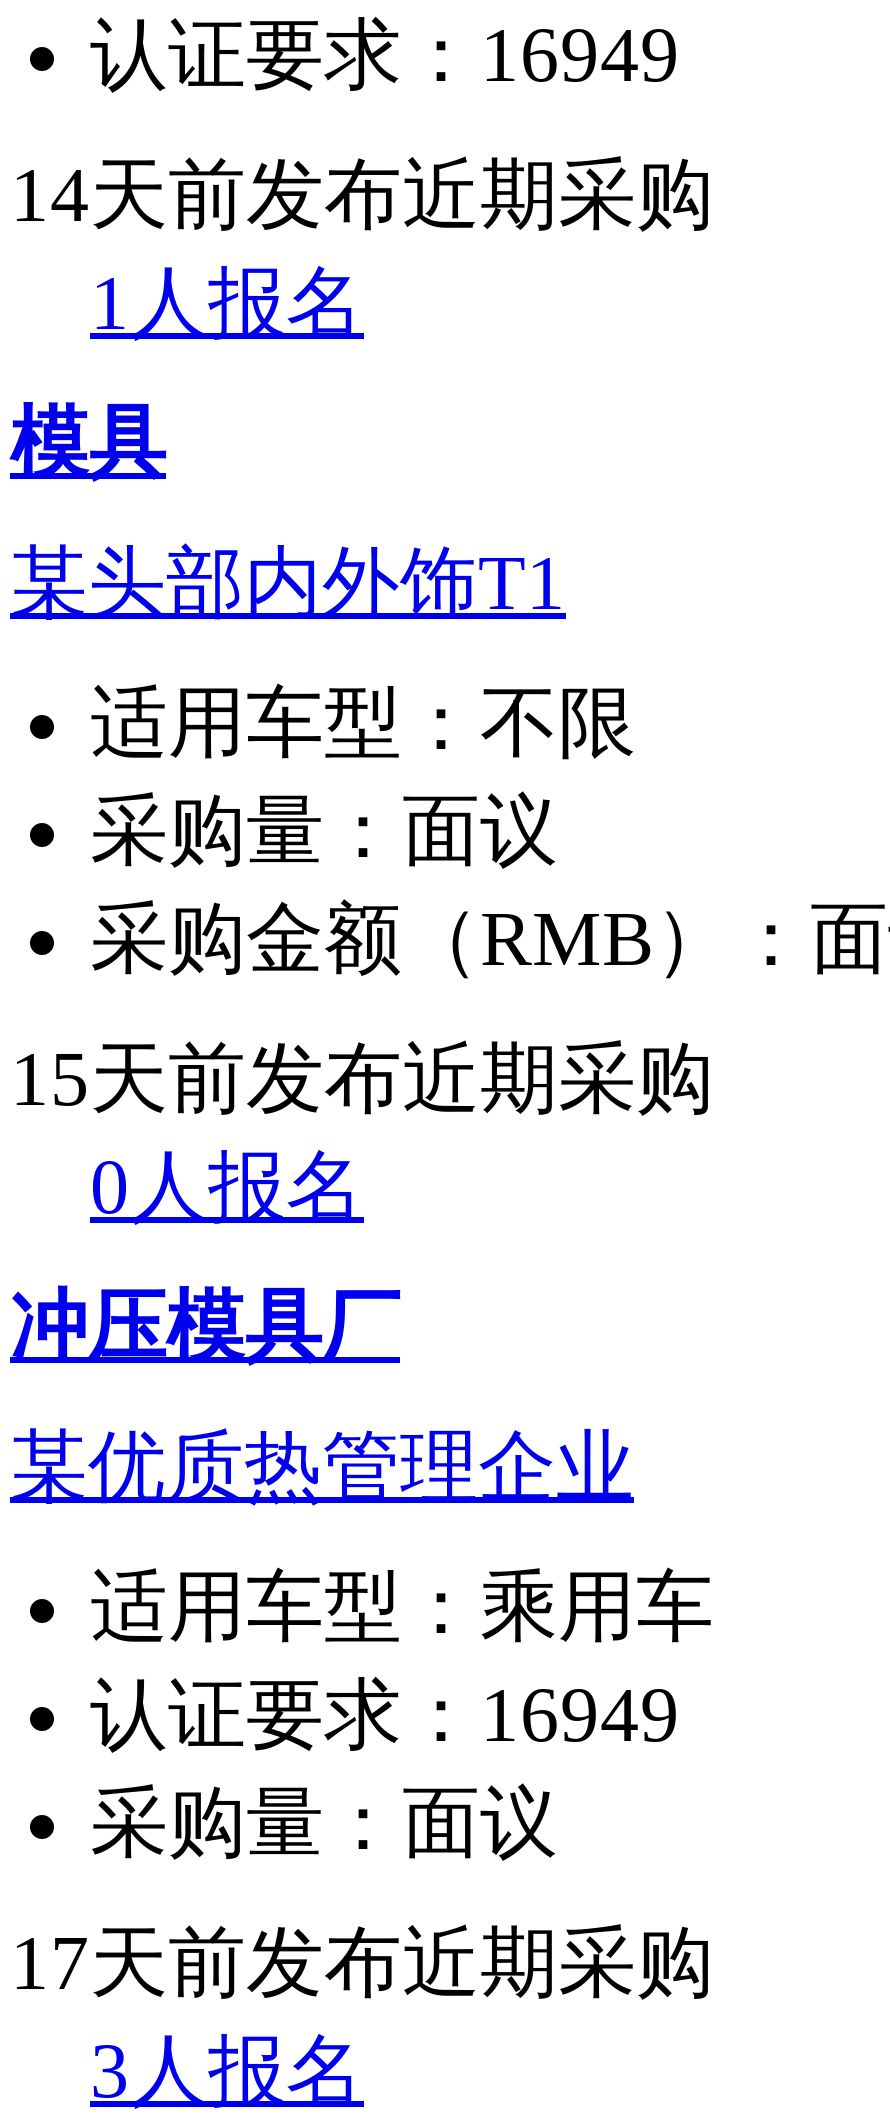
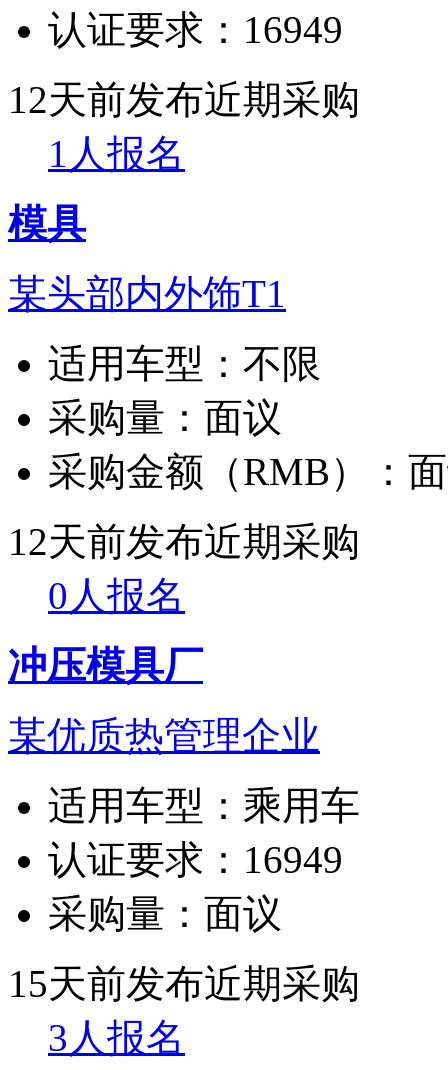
[10,151,714,237] 14天前发布近期采购 -> [8,78,360,121] 12天前发布近期采购
none -> [8,520,360,563] 12天前发布近期采购
moved [10,1035,714,1121] -> [8,962,360,1005]: 15天前发布近期采购
[10,1919,714,2005] 17天前发布近期采购 -> none

